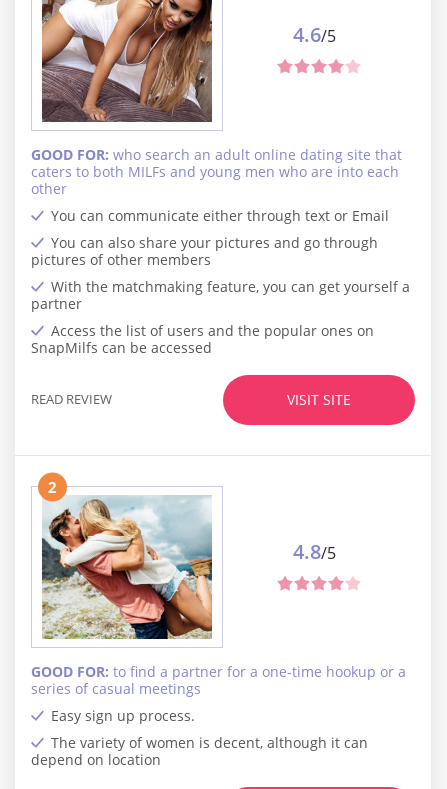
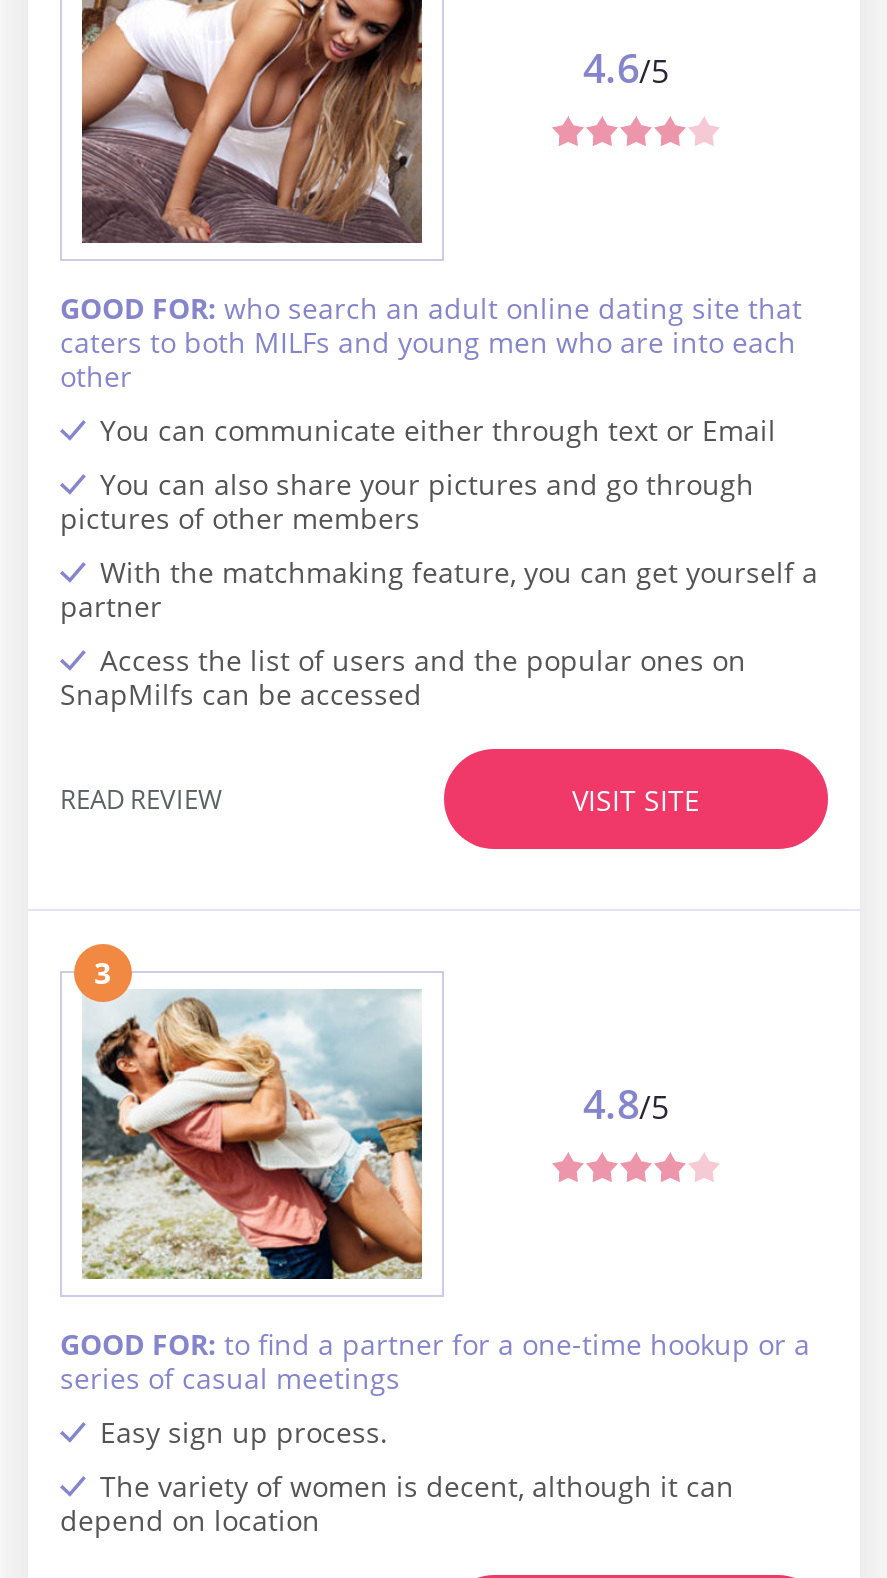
[48,476,57,496] 2 -> [94,952,112,992] 3

